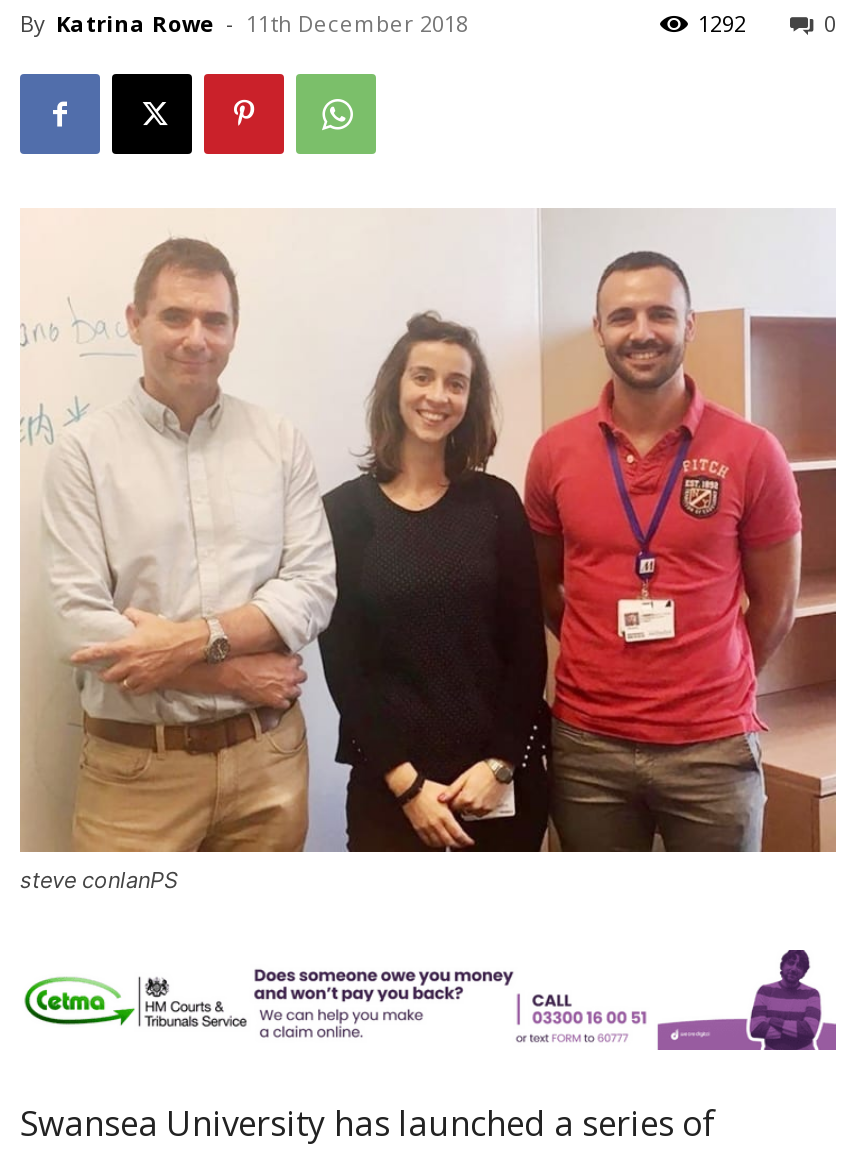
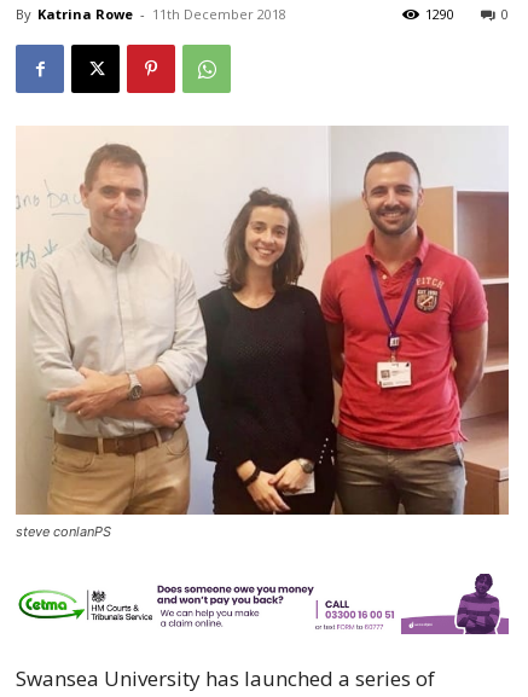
[698,8,746,38] 1292 -> [425,5,454,23] 1290

